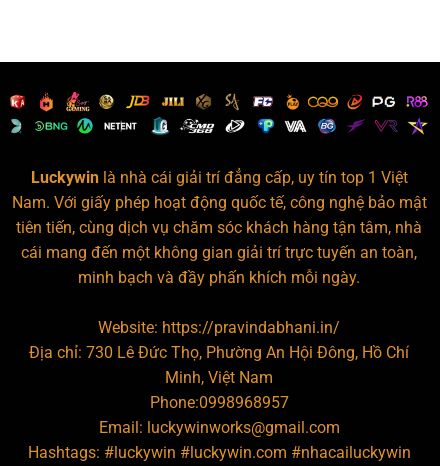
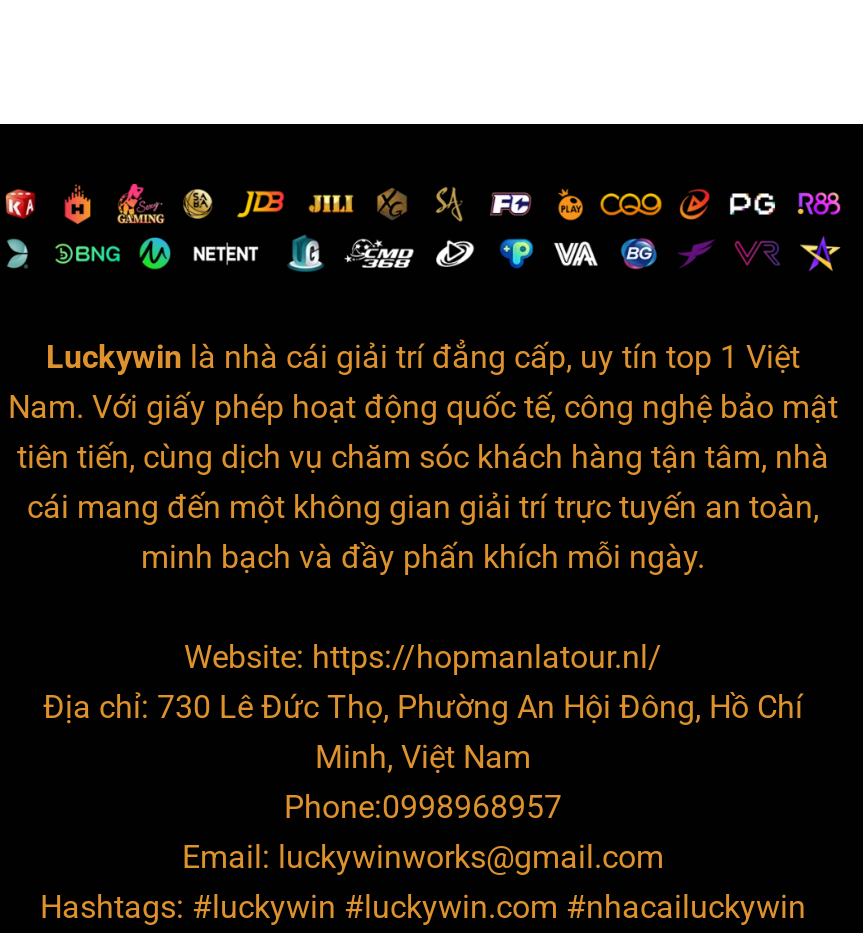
[98,318,340,337] Website: https://pravindabhani.in/ -> [184,637,662,675] Website: https://hopmanlatour.nl/

